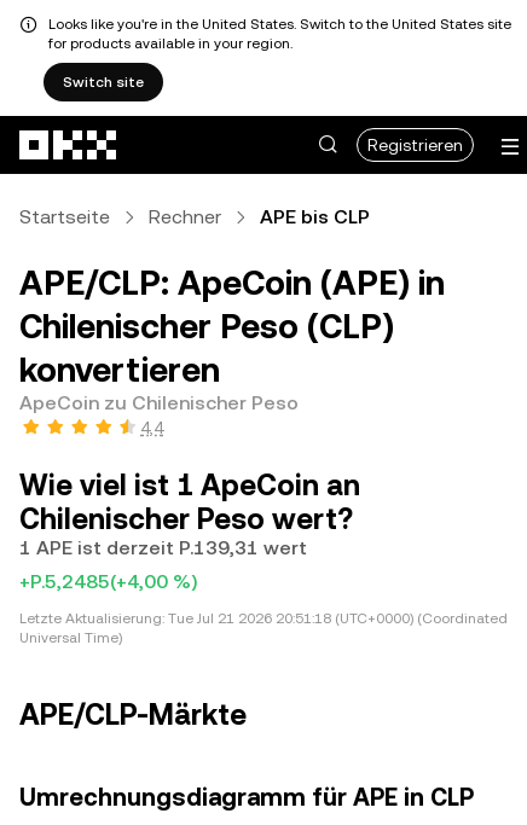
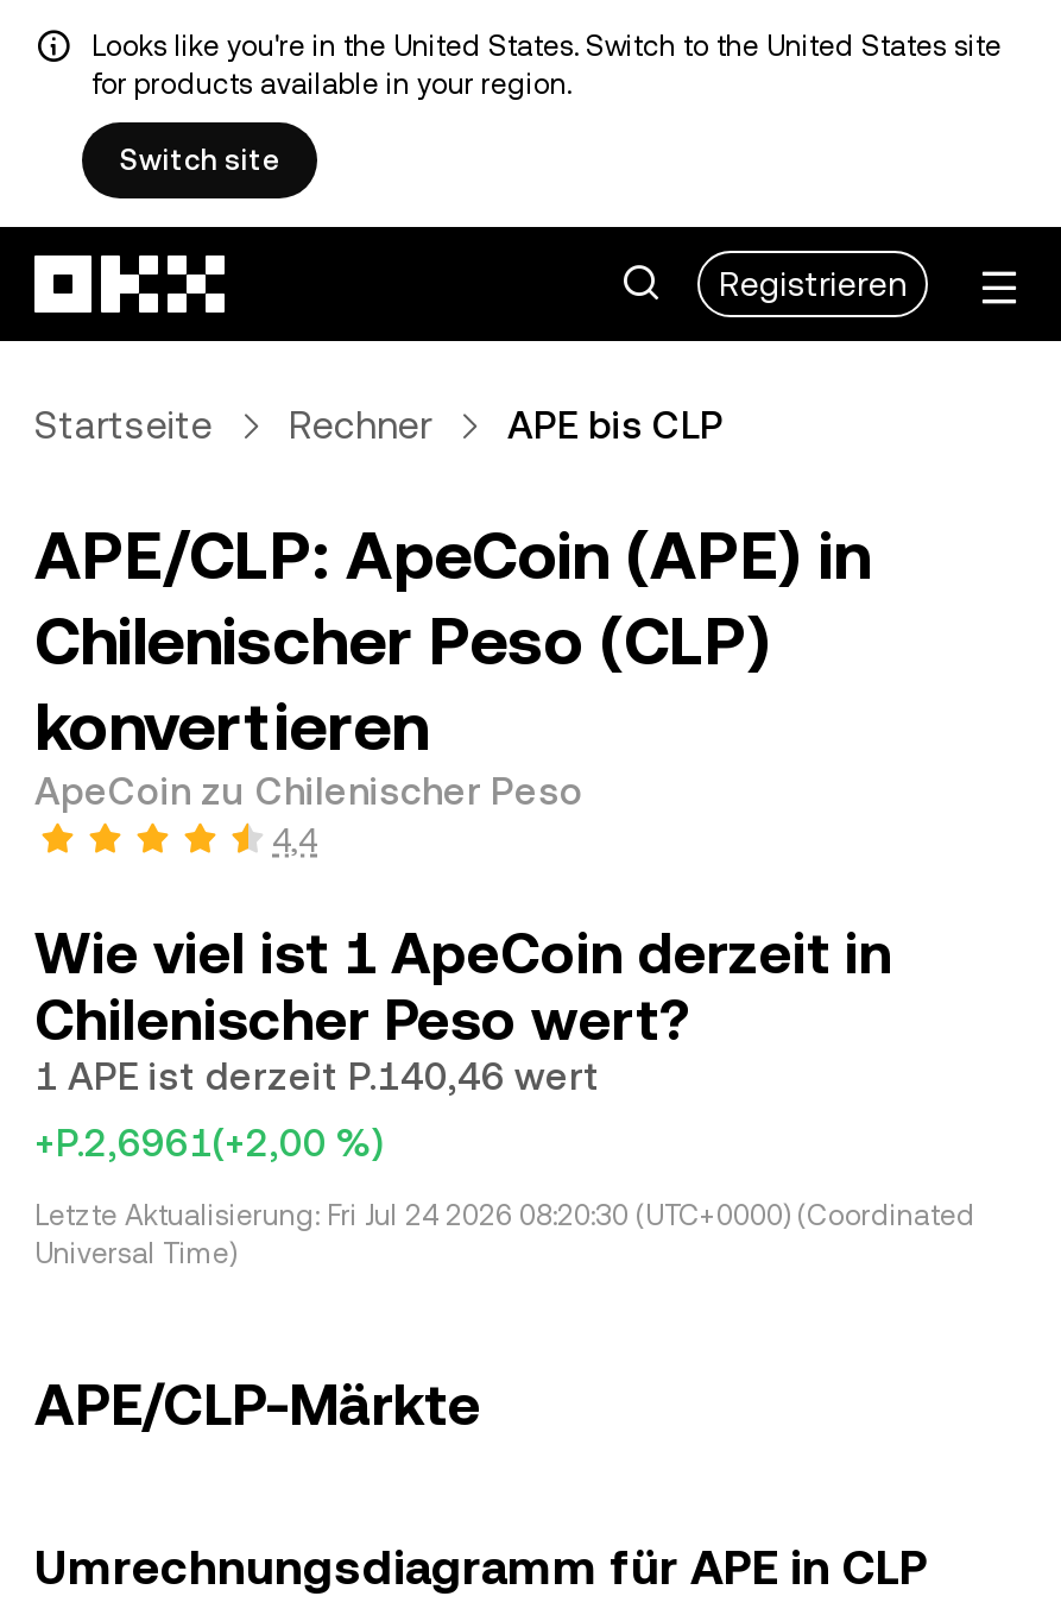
[19,469,360,502] Wie viel ist 1 ApeCoin an -> [34,921,892,988] Wie viel ist 1 ApeCoin derzeit in
[19,536,307,559] 1 APE ist derzeit P.139,31 wert -> [34,1054,600,1099] 1 APE ist derzeit P.140,46 wert
[19,570,197,593] +P.5,2485(+4,00 %) -> [34,1121,384,1166] +P.2,6961(+2,00 %)
[19,610,508,627] Letzte Aktualisierung: Tue Jul 21 2026 20:51:18 (UTC+0000) (Coordinated -> [34,1199,975,1232] Letzte Aktualisierung: Fri Jul 24 2026 08:20:30 (UTC+0000) (Coordinated

